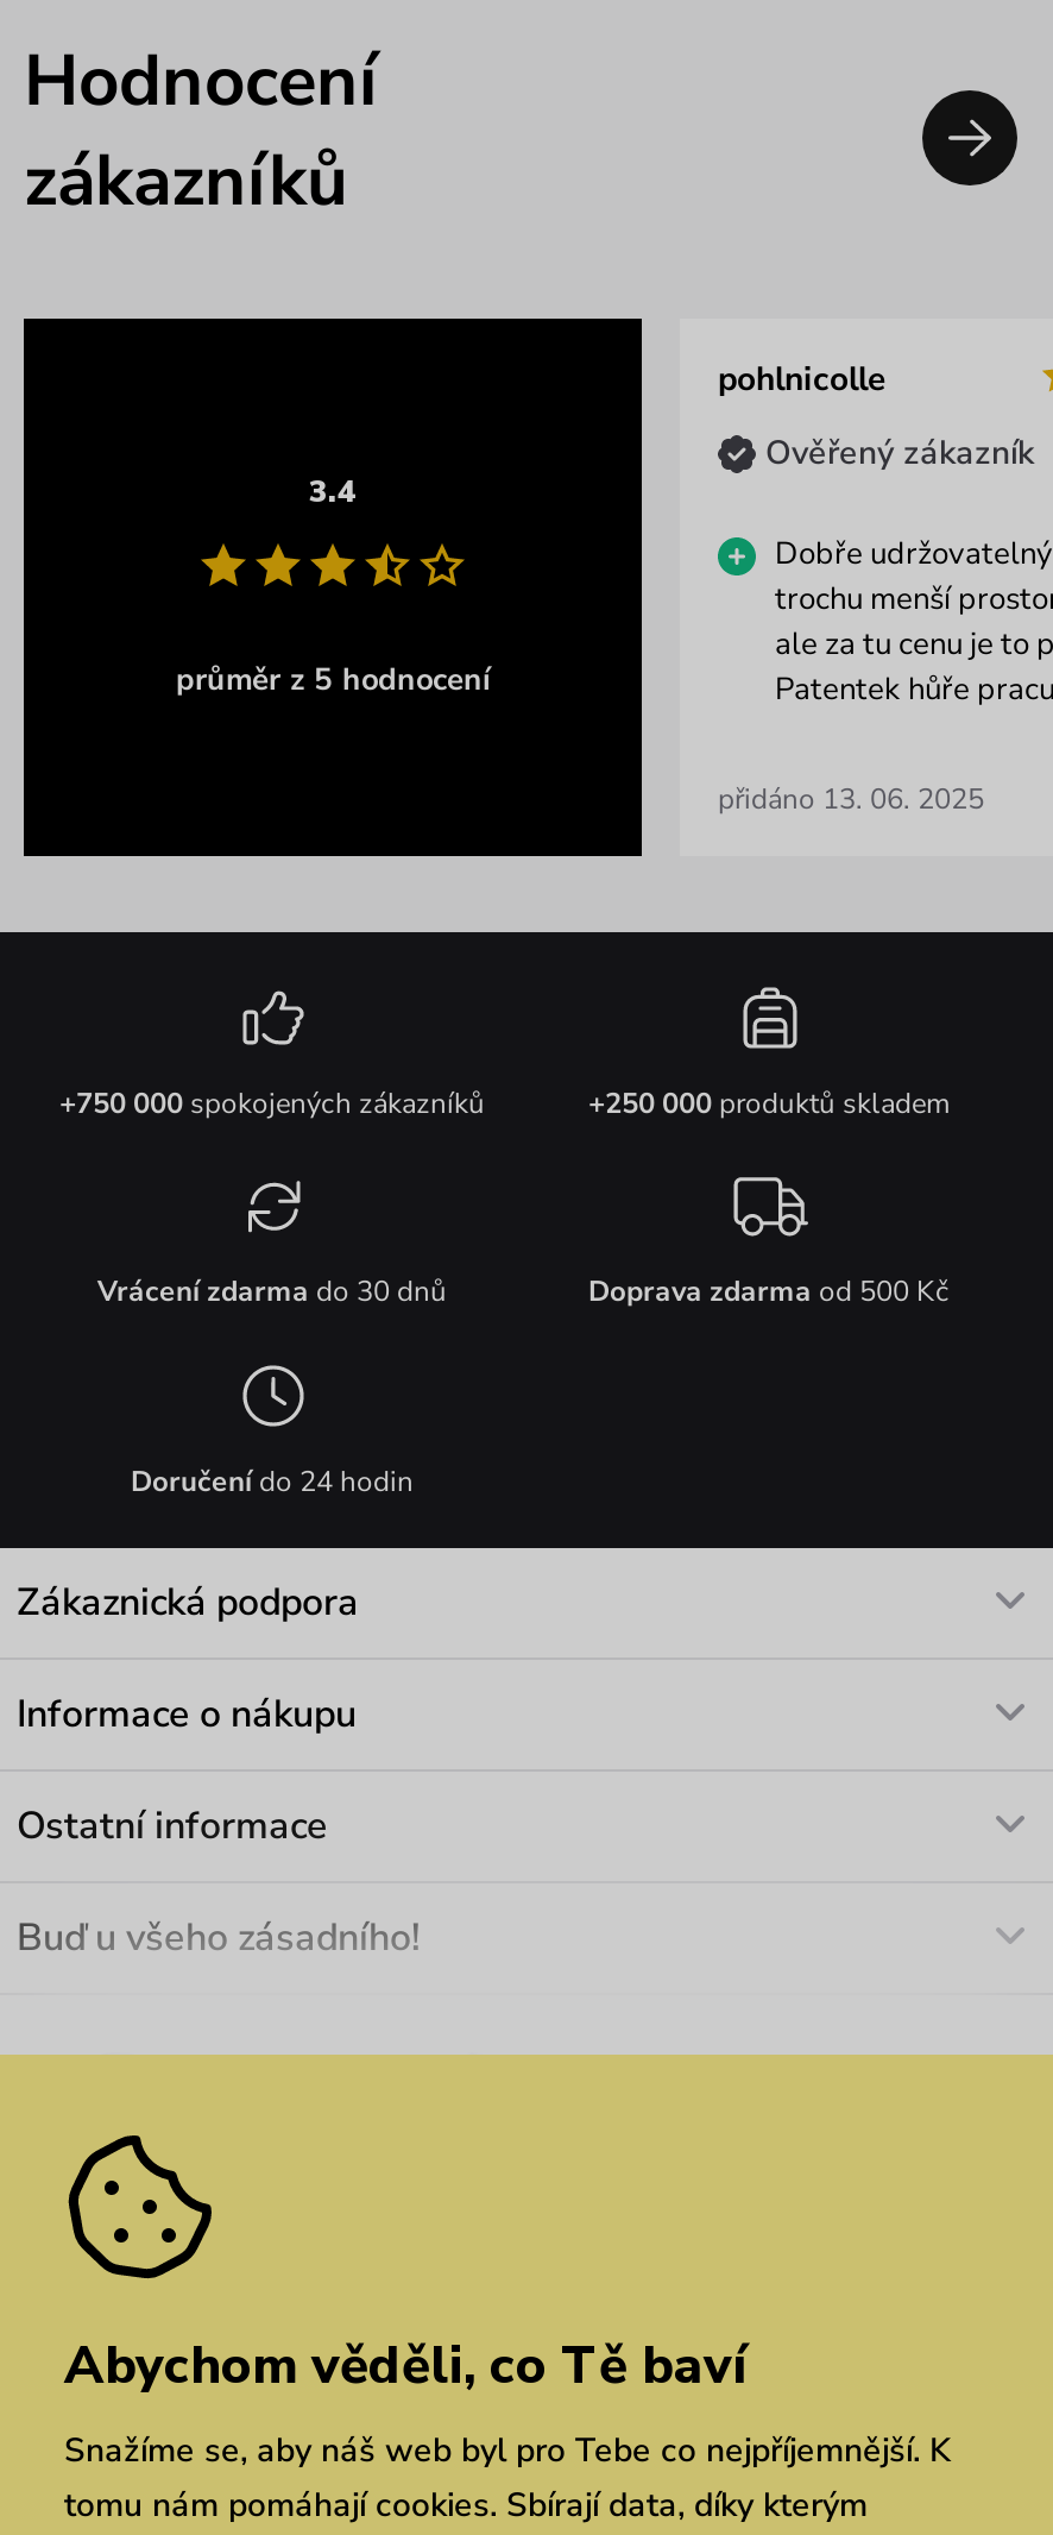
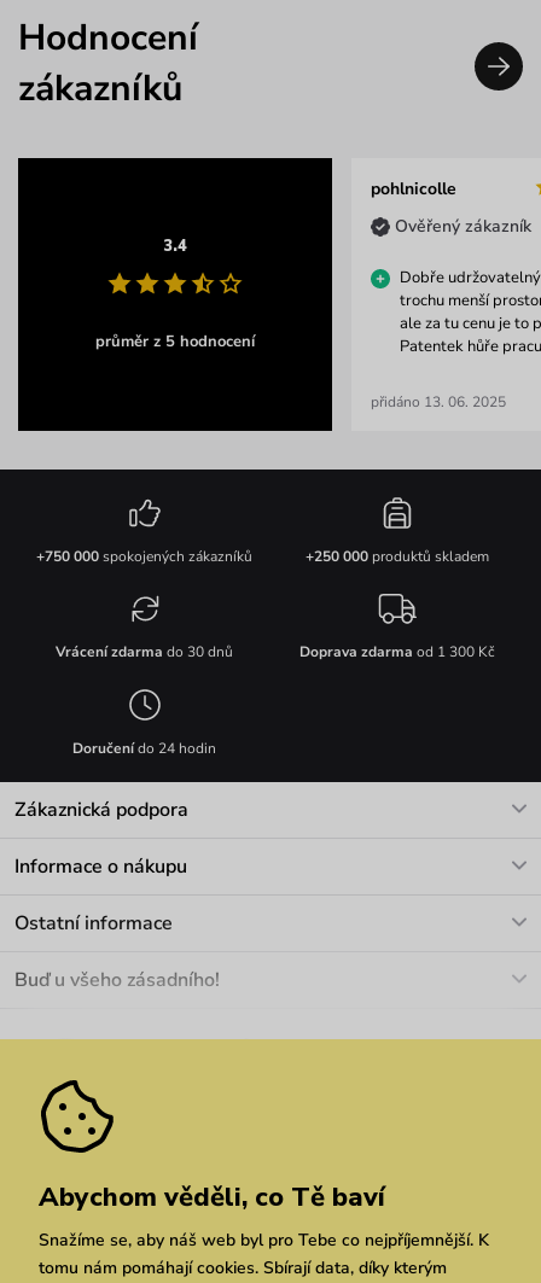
[588,1272,950,1310] Doprava zdarma od 500 Kč -> [299,642,495,661] Doprava zdarma od 1 300 Kč

